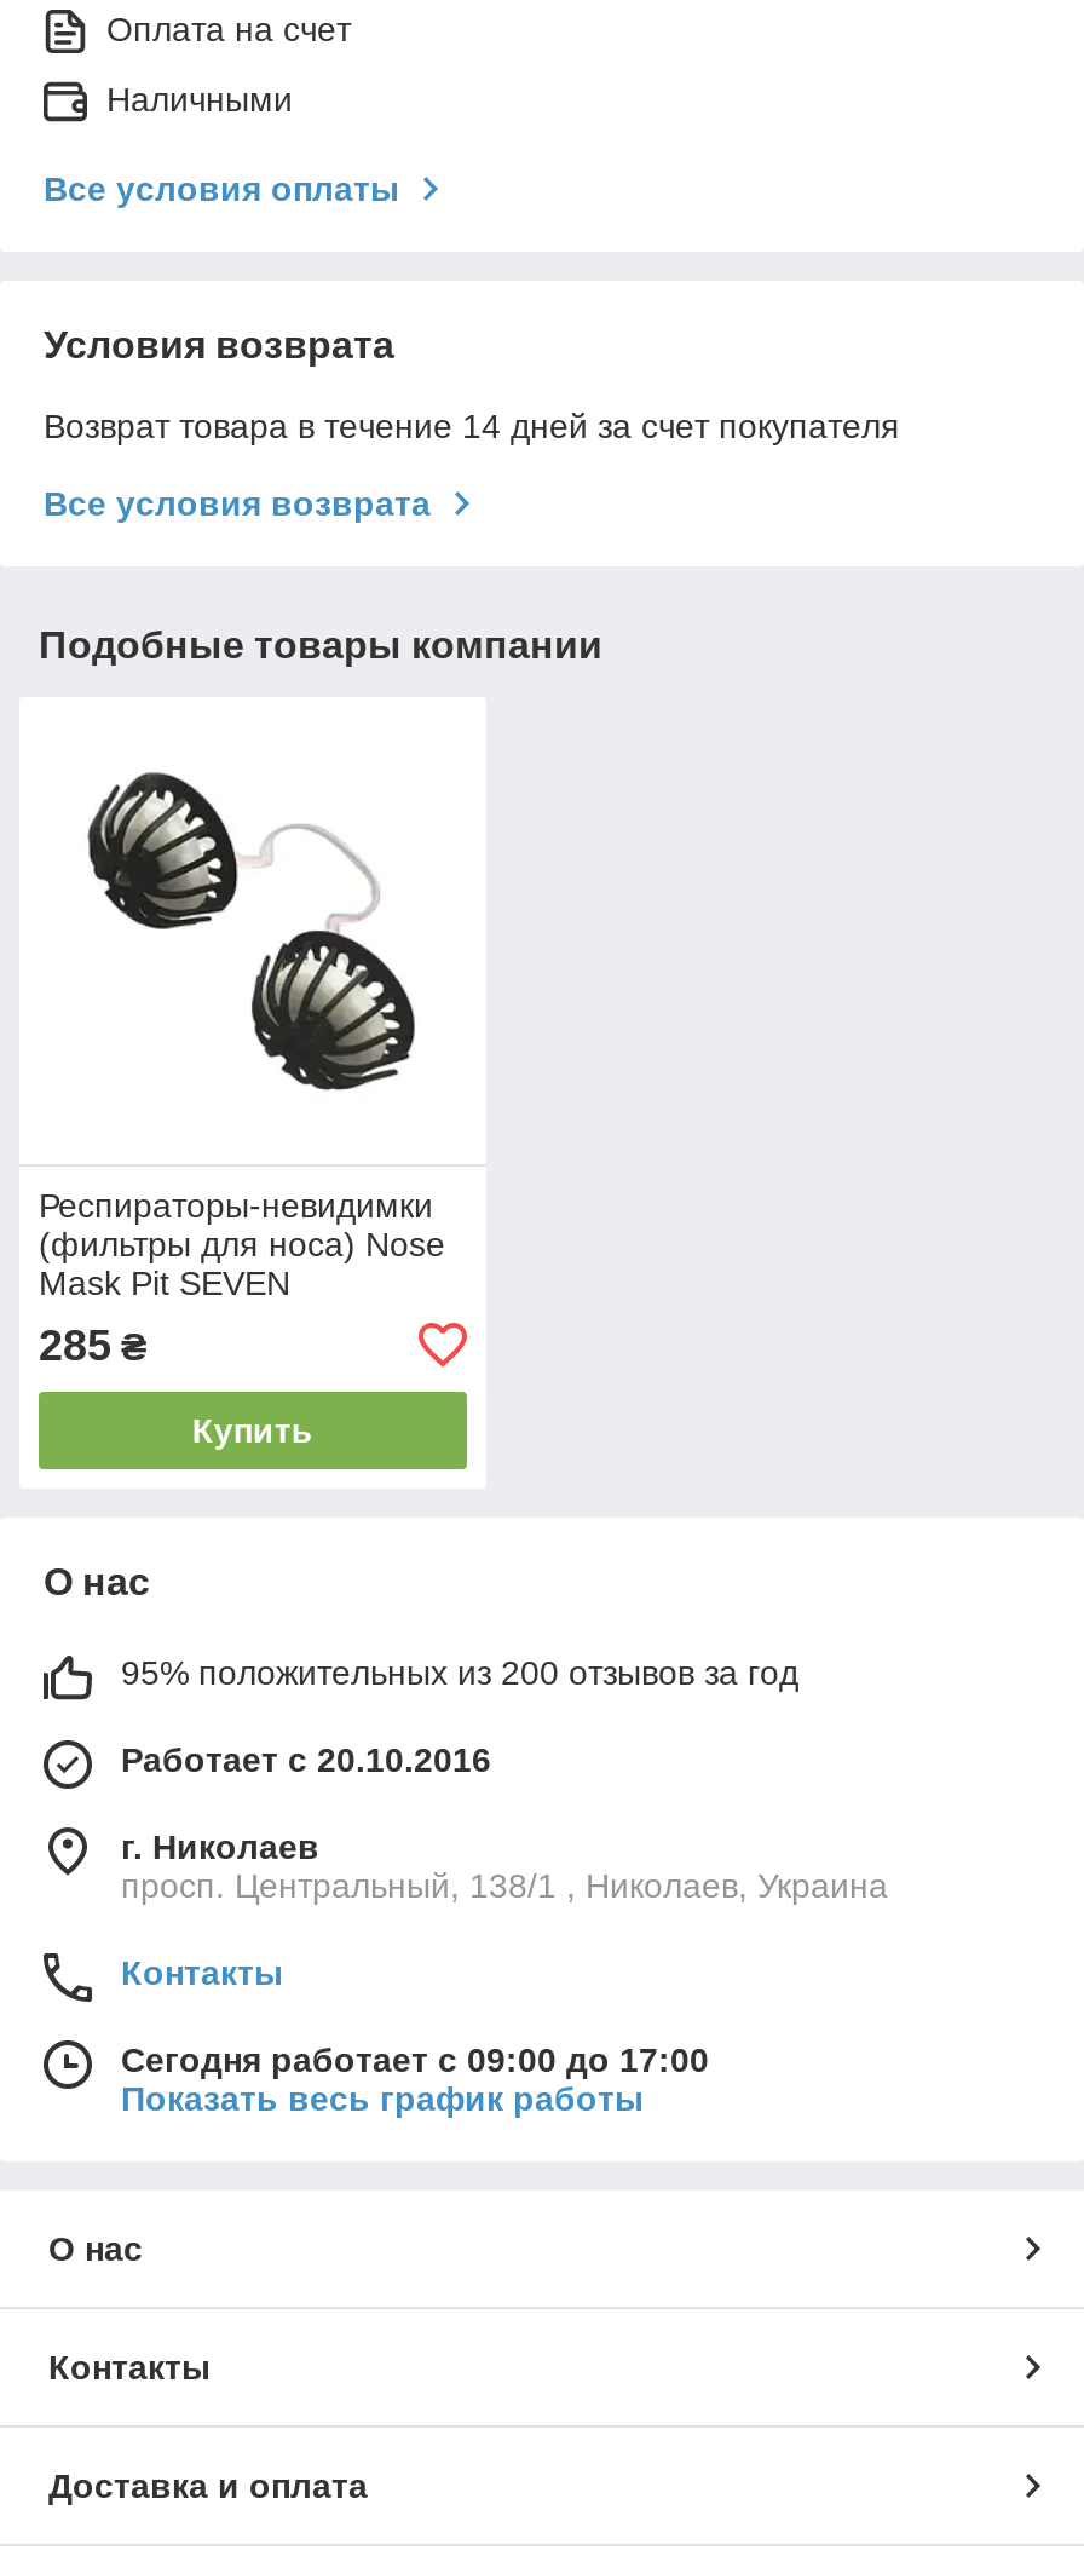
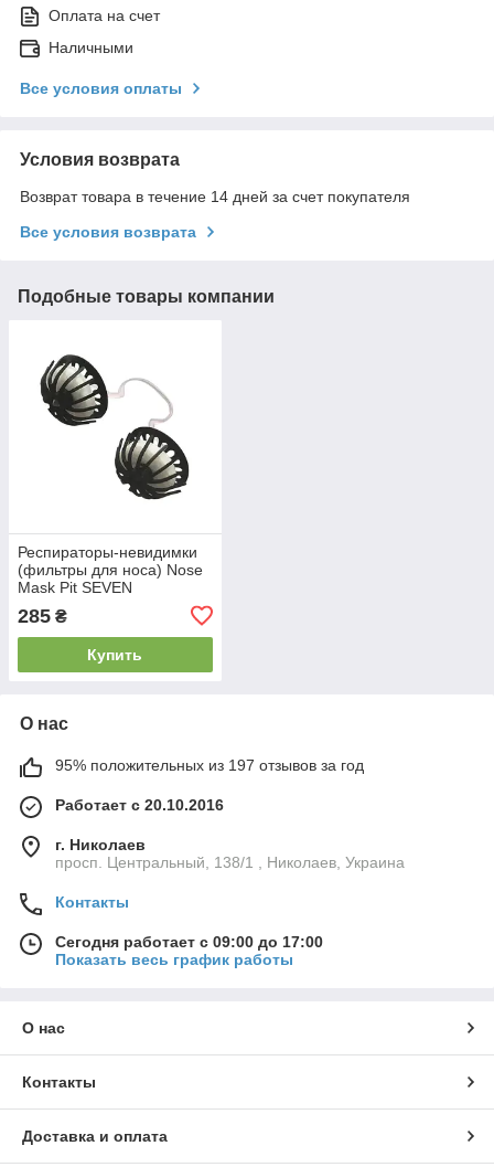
[121,1653,798,1691] 95% положительных из 200 отзывов за год -> [55,756,364,774] 95% положительных из 197 отзывов за год

